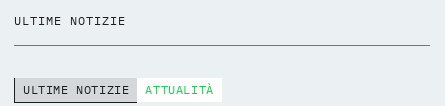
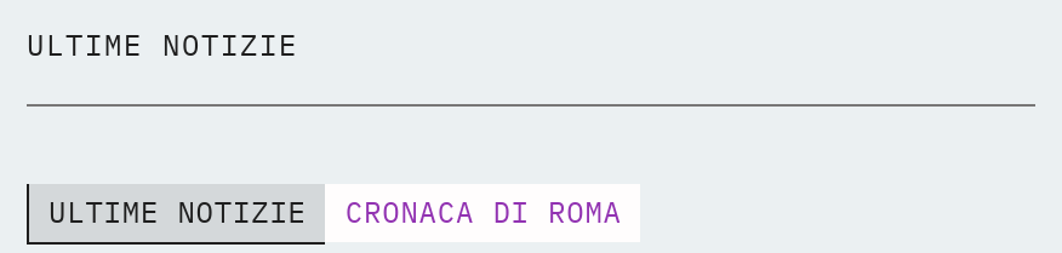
[145,82,214,97] ATTUALITÀ -> [345,192,622,229] CRONACA DI ROMA

